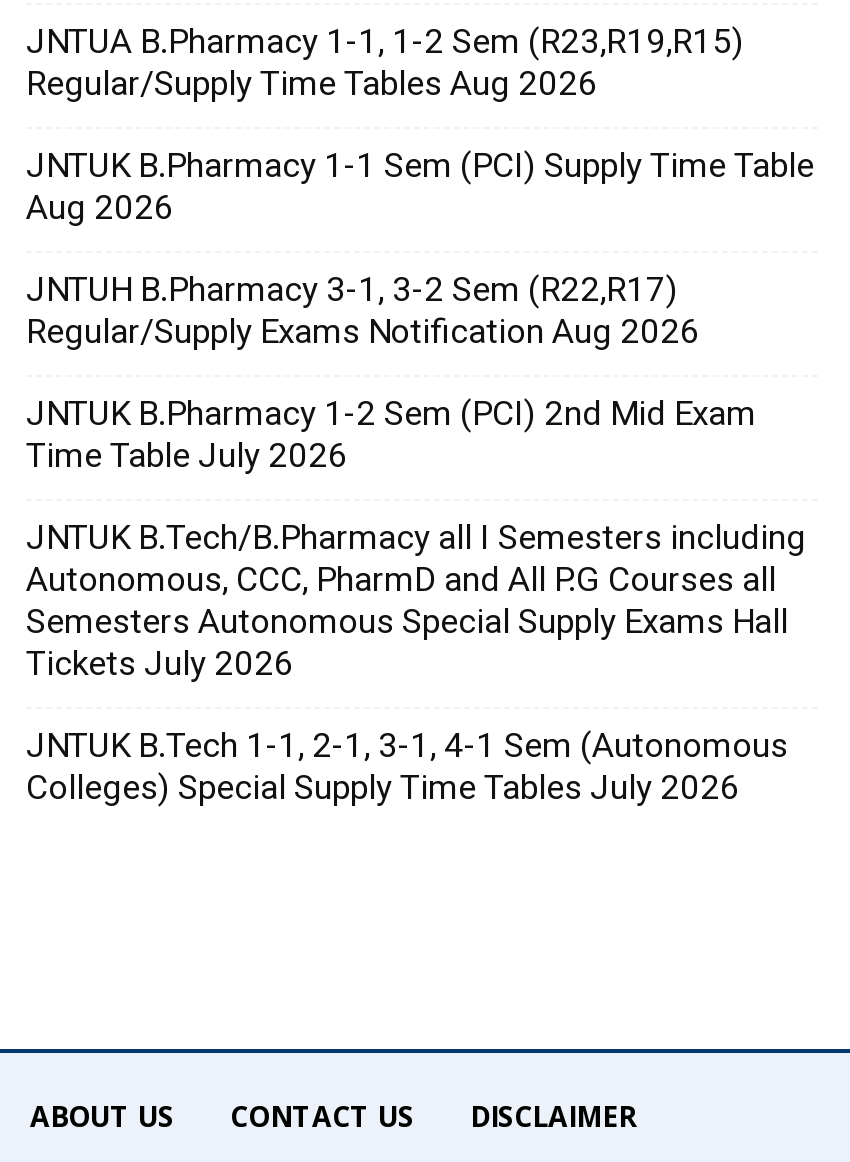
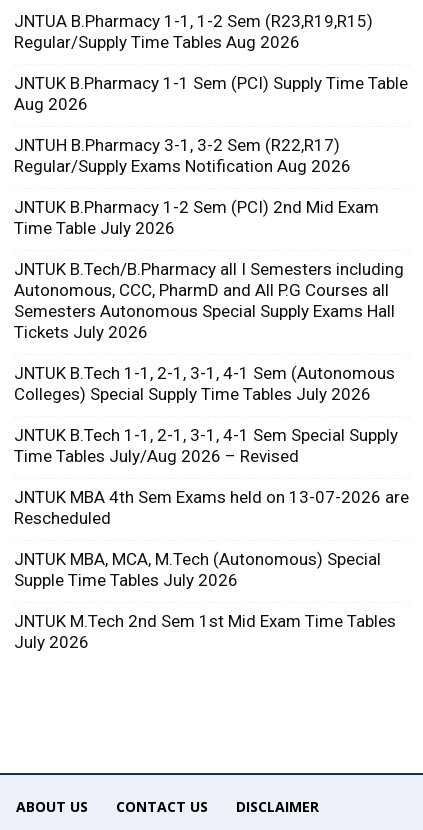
none -> [14,425,409,652] JNTUK B.Tech 1-1, 2-1, 3-1, 4-1 Sem Special Supply | Time Tables July/Aug 2026 – Revised | JNTUK MBA 4th Sem Exams held on 13-07-2026 are | Rescheduled | JNTUK MBA, MCA, M.Tech (Autonomous) Special | Supple Time Tables July 2026 | JNTUK M.Tech 2nd Sem 1st Mid Exam Time Tables | July 2026

